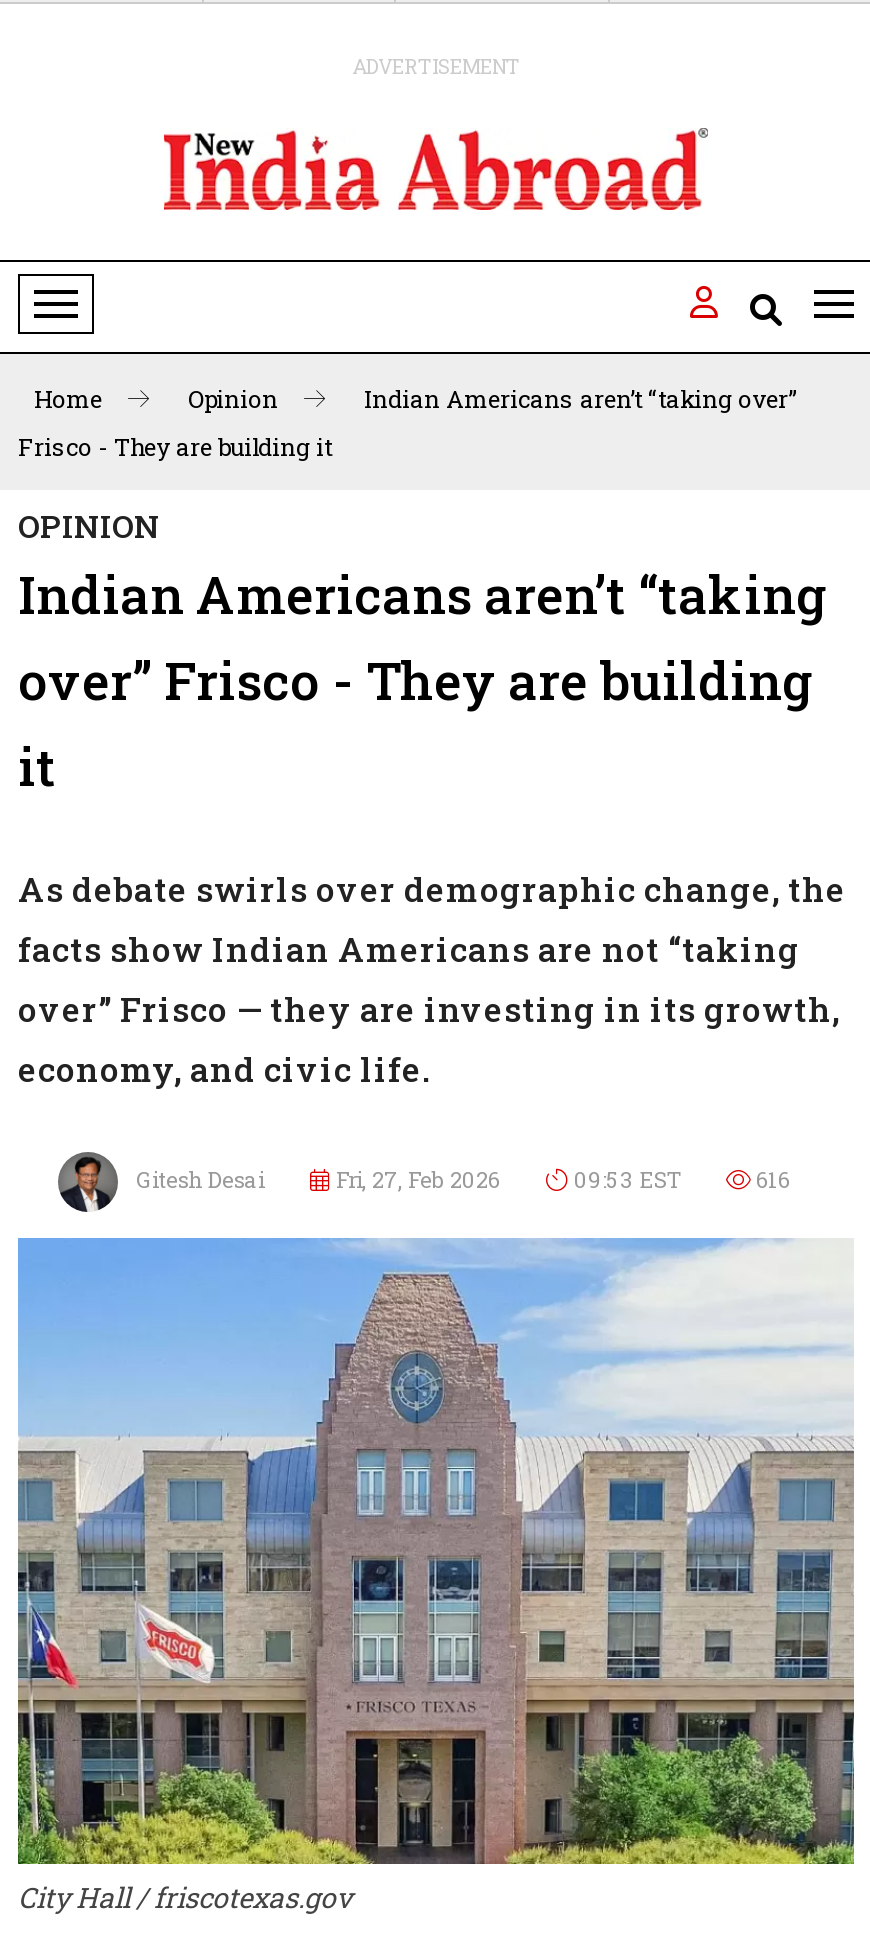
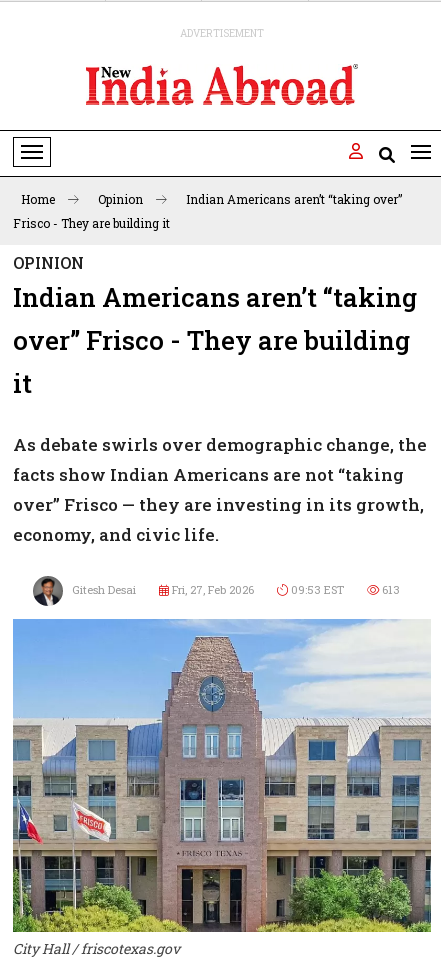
[750,1164,802,1194] 616 -> [379,582,406,597] 613

